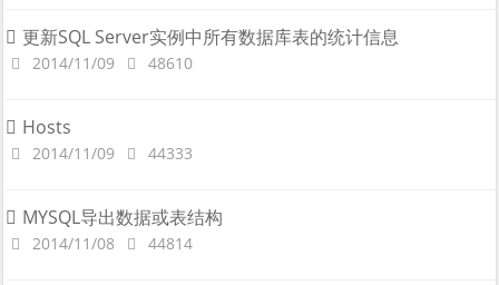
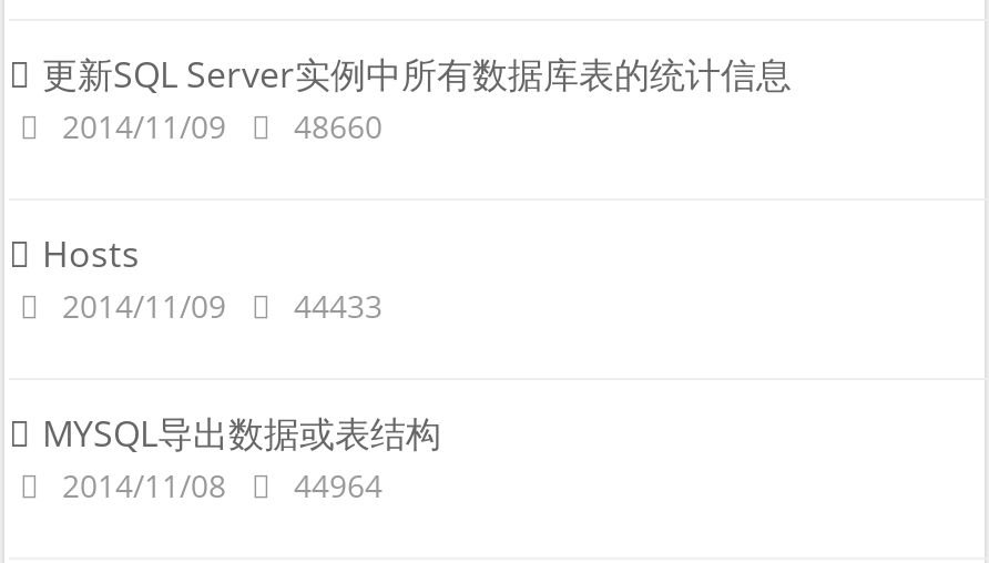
[32,52,193,73] 2014/11/09 48610 -> [62,105,383,147] 2014/11/09 48660
[32,142,193,164] 2014/11/09 44333 -> [62,285,383,327] 2014/11/09 44433
[32,233,193,254] 2014/11/08 44814 -> [62,464,383,506] 2014/11/08 44964

